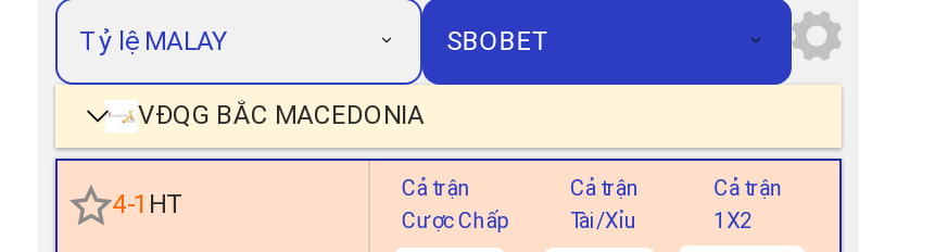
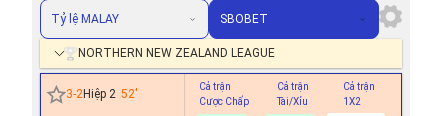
[138,100,425,130] VĐQG BẮC MACEDONIA -> [78,46,275,60] NORTHERN NEW ZEALAND LEAGUE
[112,189,186,219] 4-1 HT -> [66,87,138,101] 3-2Hiệp 2 52'

